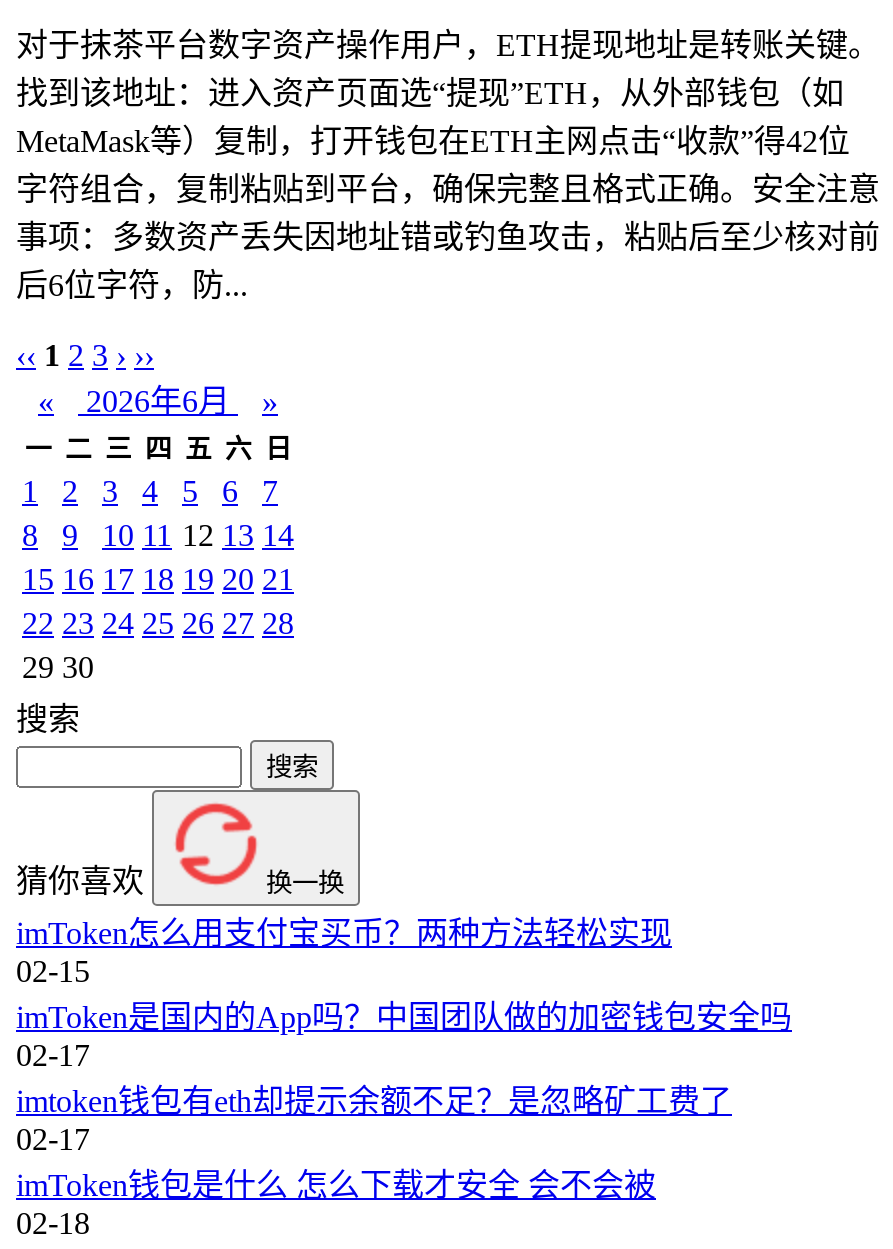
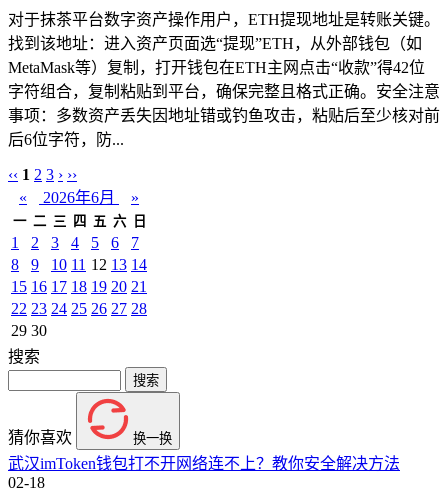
[16,916,792,1202] imToken怎么用支付宝买币？两种方法轻松实现 | 02-15 | imToken是国内的App吗？中国团队做的加密钱包安全吗 | 02-17 | imtoken钱包有eth却提示余额不足？是忽略矿工费了 | 02-17 | imToken钱包是什么 怎么下载才安全 会不会被 -> [8,455,400,472] 武汉imToken钱包打不开网络连不上？教你安全解决方法

